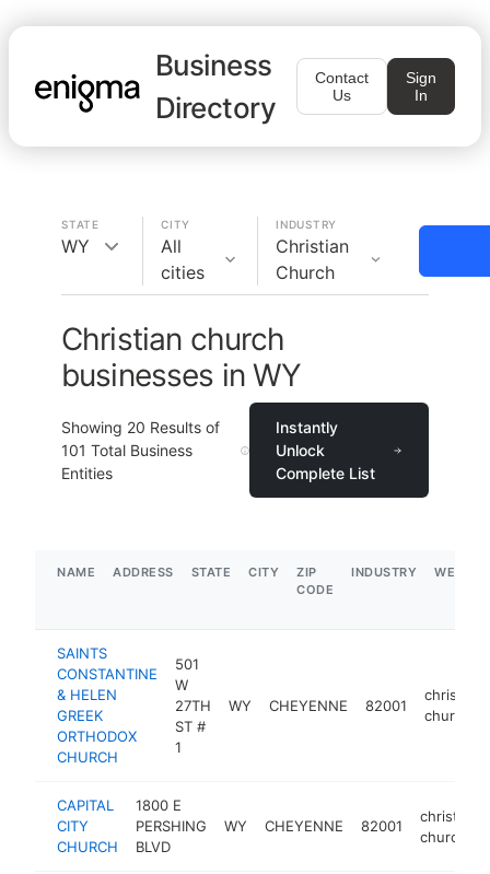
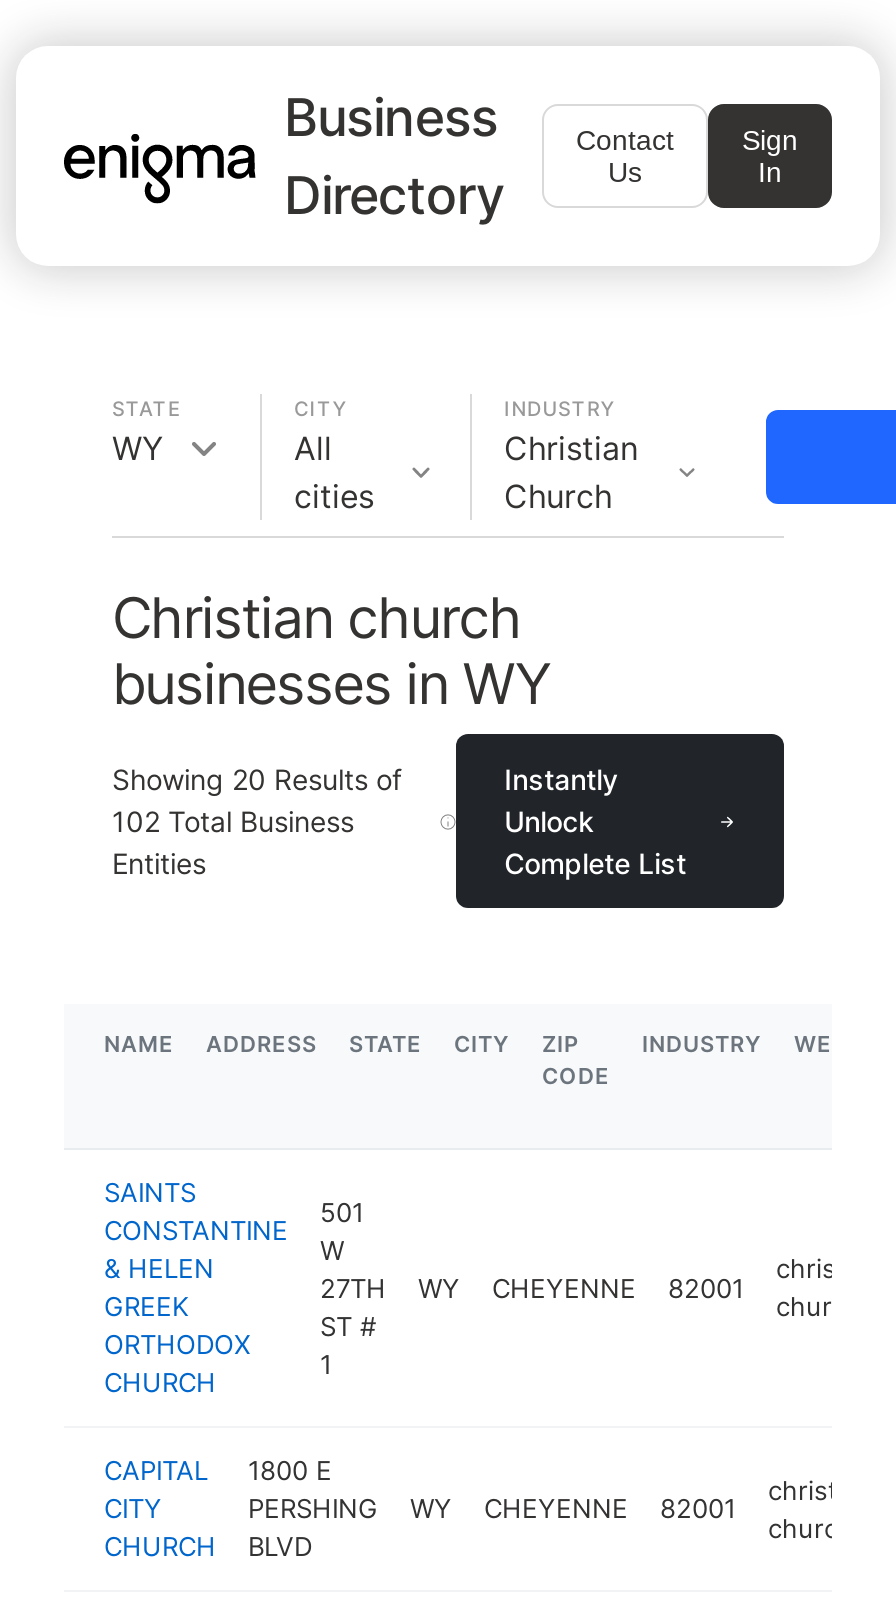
[61,441,192,459] 101 Total Business -> [112,804,354,838] 102 Total Business

